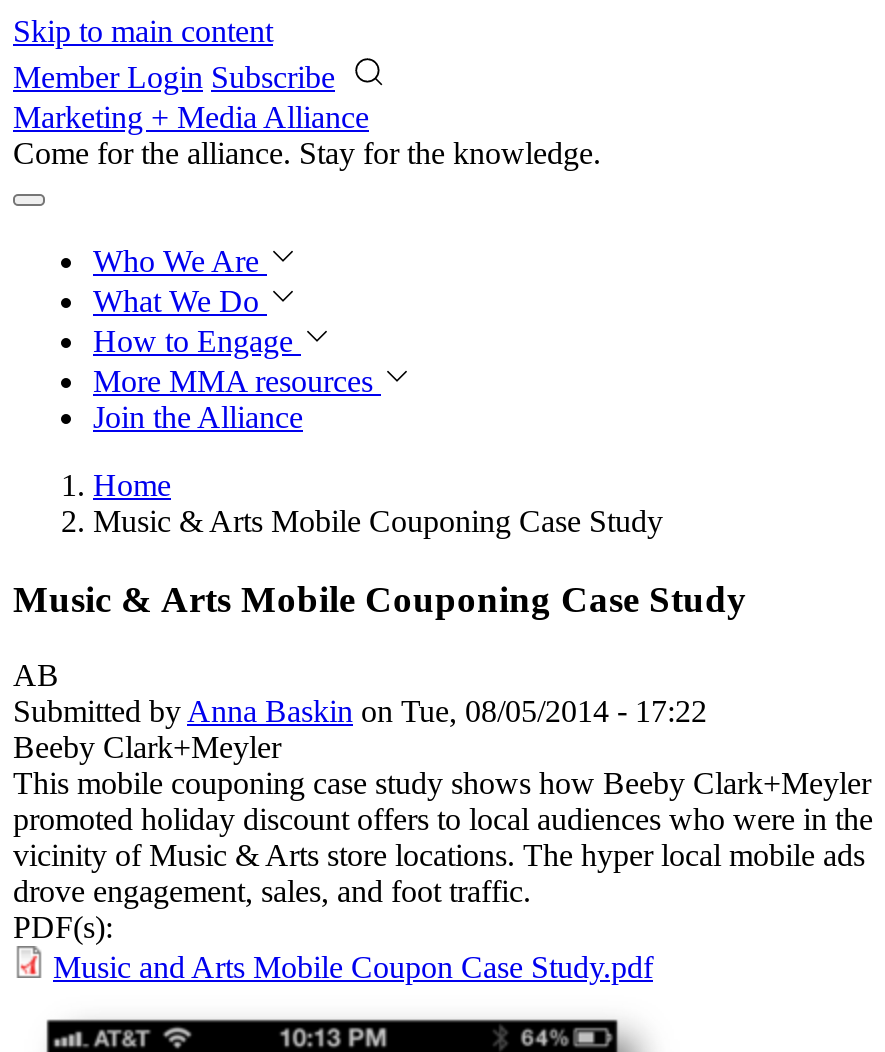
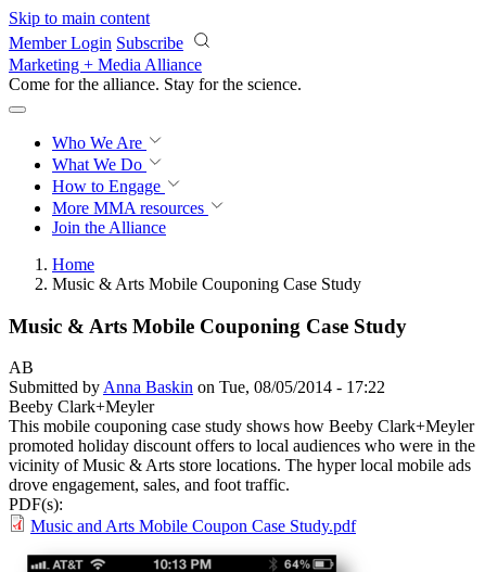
[13,136,601,170] Come for the alliance. Stay for the knowledge. -> [9,75,321,93] Come for the alliance. Stay for the revolution.

